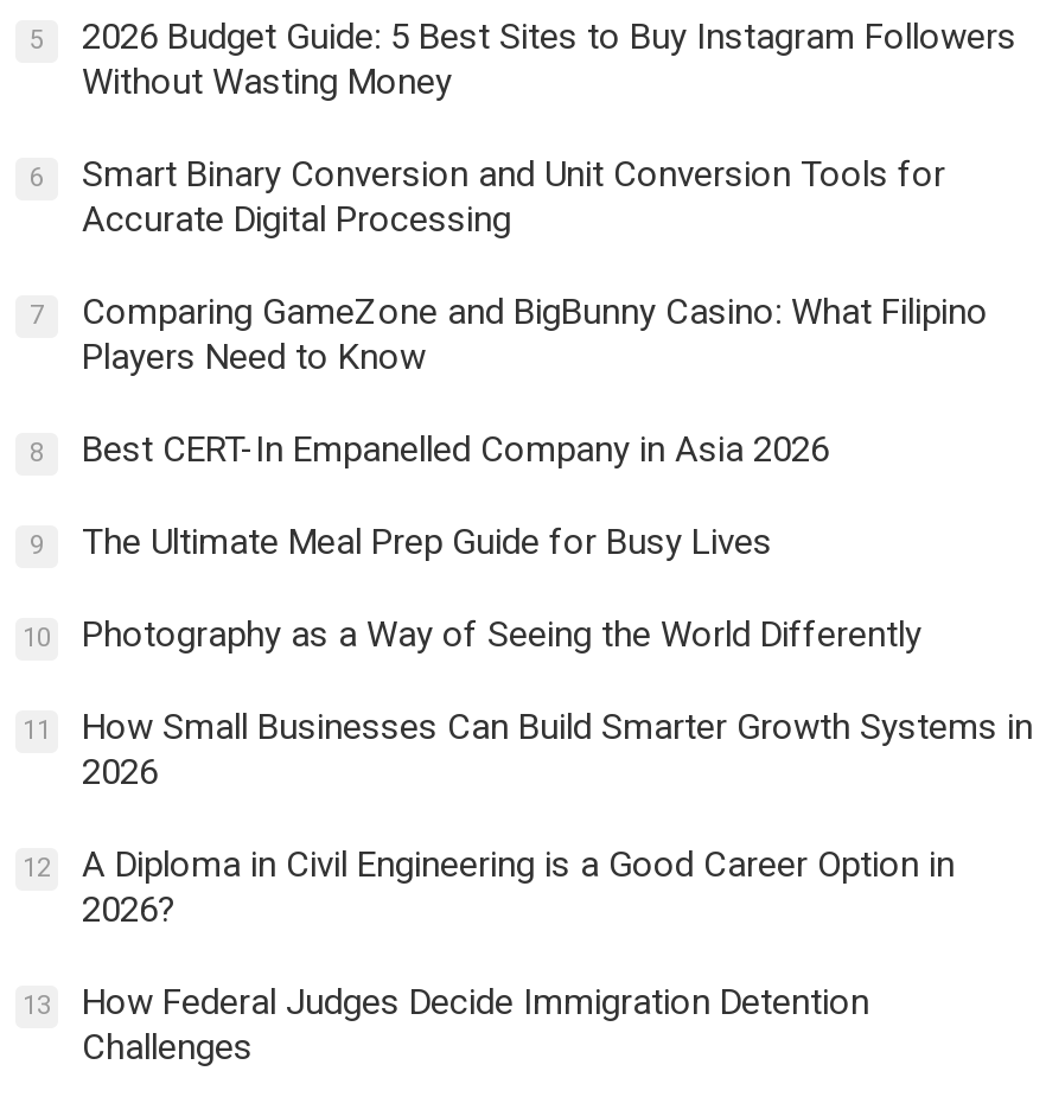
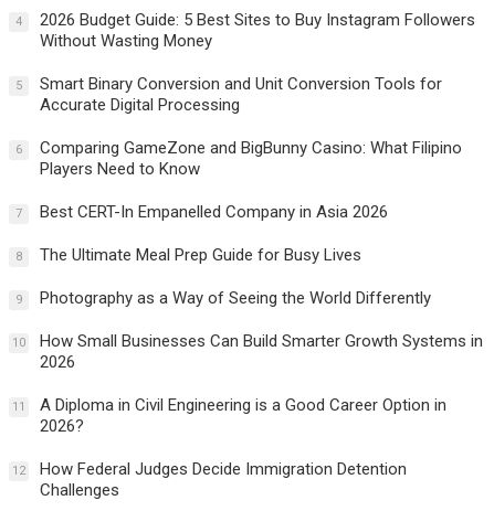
[30,15,1016,58] 5 2026 Budget Guide: 5 Best Sites to Buy Instagram Followers -> [15,10,475,30] 4 2026 Budget Guide: 5 Best Sites to Buy Instagram Followers
[30,153,945,196] 6 Smart Binary Conversion and Unit Conversion Tools for -> [15,74,442,94] 5 Smart Binary Conversion and Unit Conversion Tools for
[30,291,988,333] 7 Comparing GameZone and BigBunny Casino: What Filipino -> [15,138,462,158] 6 Comparing GameZone and BigBunny Casino: What Filipino
[30,428,829,471] 8 Best CERT-In Empanelled Company in Asia 2026 -> [15,202,388,222] 7 Best CERT-In Empanelled Company in Asia 2026
[30,521,772,563] 9 The Ultimate Meal Prep Guide for Busy Lives -> [15,245,361,265] 8 The Ultimate Meal Prep Guide for Busy Lives
[23,613,921,656] 10 Photography as a Way of Seeing the World Differently -> [15,288,431,308] 9 Photography as a Way of Seeing the World Differently
[23,706,1033,748] 11 How Small Businesses Can Build Smarter Growth Systems in -> [12,331,483,351] 10 How Small Businesses Can Build Smarter Growth Systems in
[23,843,955,886] 12 A Diploma in Civil Engineering is a Good Career Option in -> [12,395,446,415] 11 A Diploma in Civil Engineering is a Good Career Option in
[23,981,869,1024] 13 How Federal Judges Decide Immigration Detention -> [12,459,407,479] 12 How Federal Judges Decide Immigration Detention

